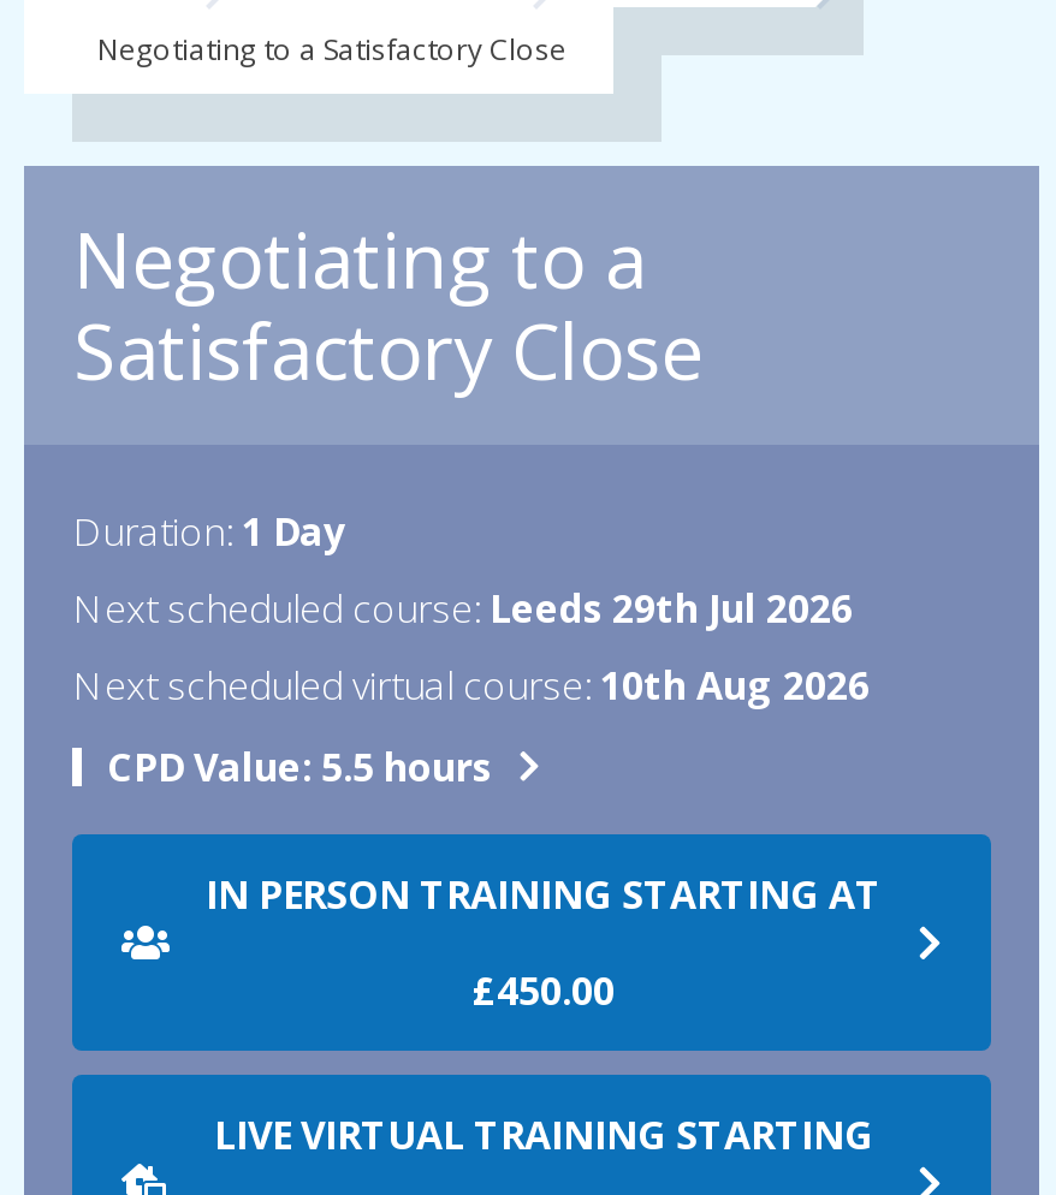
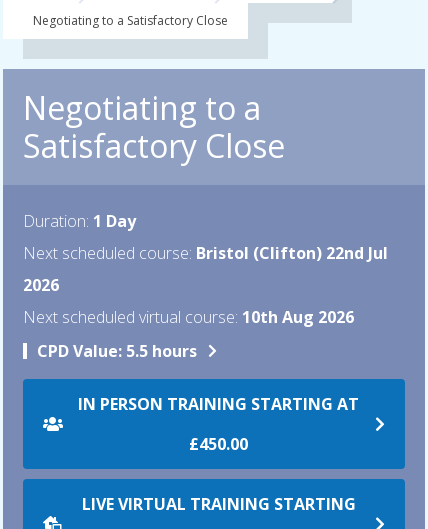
[73,582,852,635] Next scheduled course: Leeds 29th Jul 2026 -> [23,242,388,296] Next scheduled course: Bristol (Clifton) 22nd Jul | 2026

